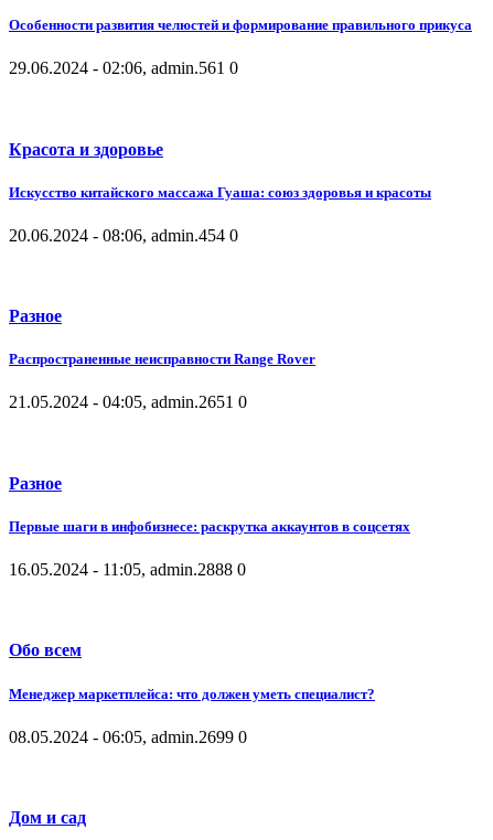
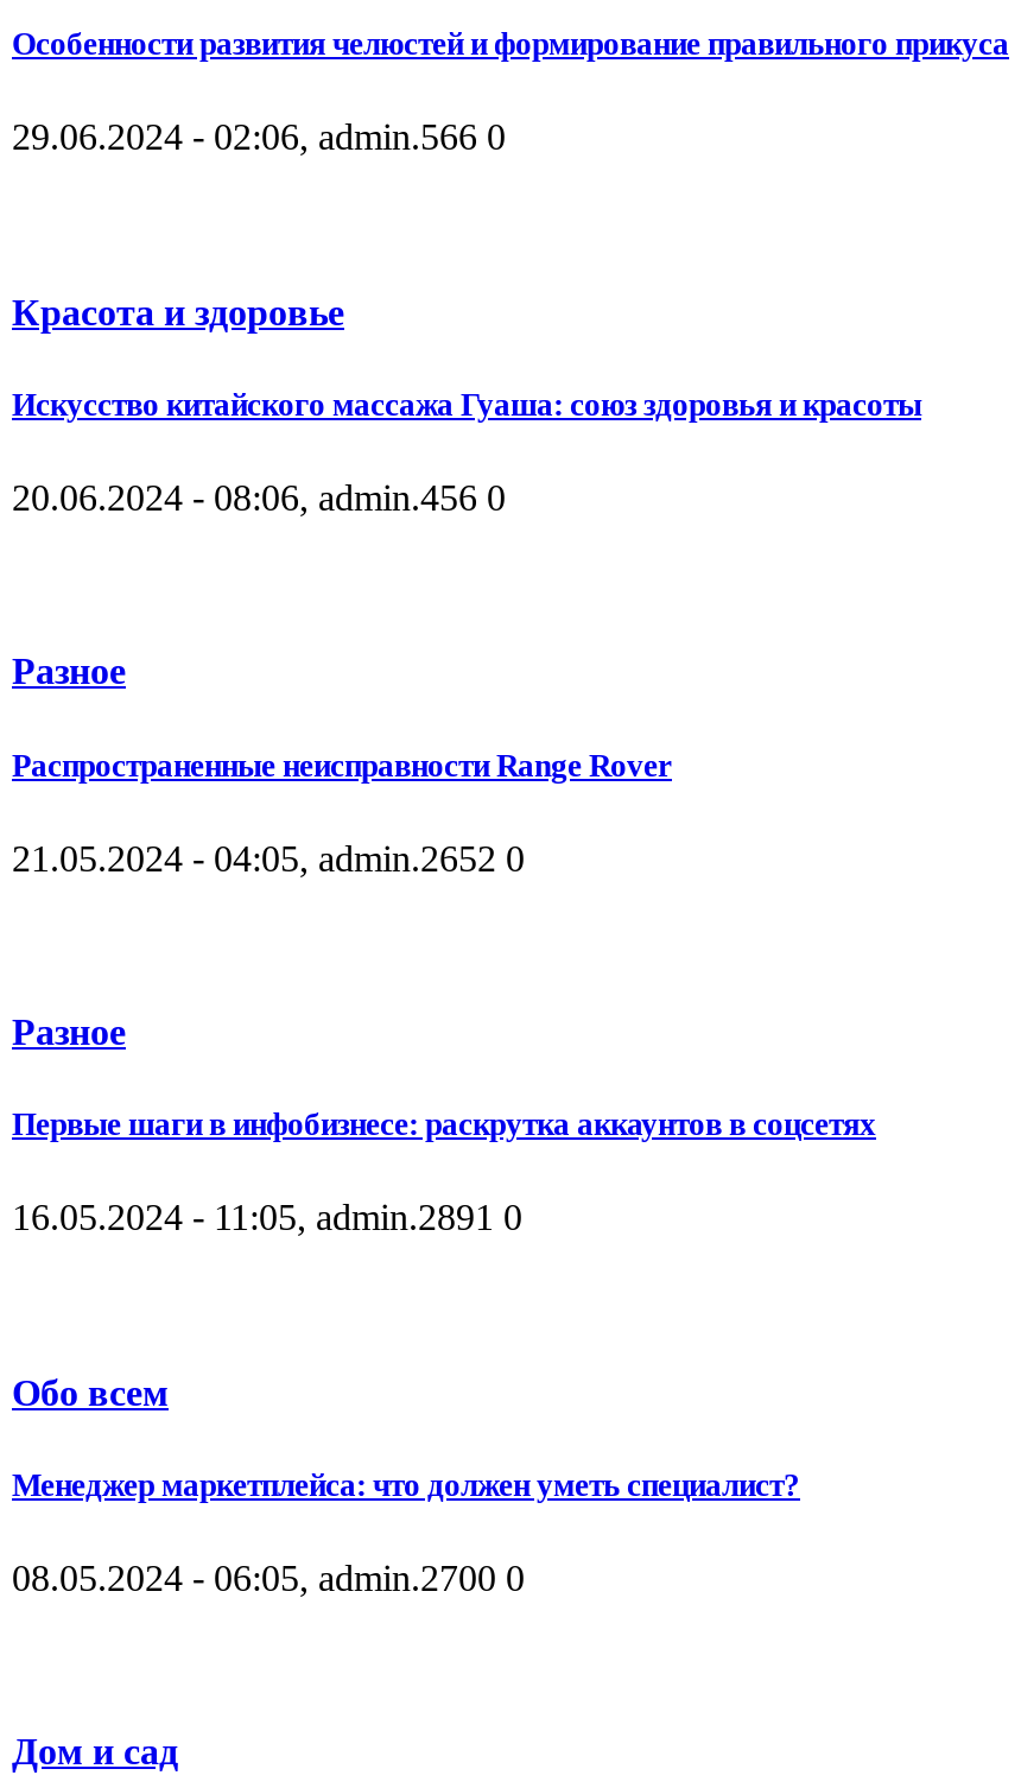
[9,59,238,77] 29.06.2024 - 02:06, admin.561 0 -> [12,117,506,157] 29.06.2024 - 02:06, admin.566 0
[9,226,238,245] 20.06.2024 - 08:06, admin.454 0 -> [12,477,506,517] 20.06.2024 - 08:06, admin.456 0
[9,393,247,412] 21.05.2024 - 04:05, admin.2651 0 -> [12,837,525,877] 21.05.2024 - 04:05, admin.2652 0
[9,560,246,579] 16.05.2024 - 11:05, admin.2888 0 -> [12,1197,522,1237] 16.05.2024 - 11:05, admin.2891 0
[9,727,247,746] 08.05.2024 - 06:05, admin.2699 0 -> [12,1557,525,1597] 08.05.2024 - 06:05, admin.2700 0

